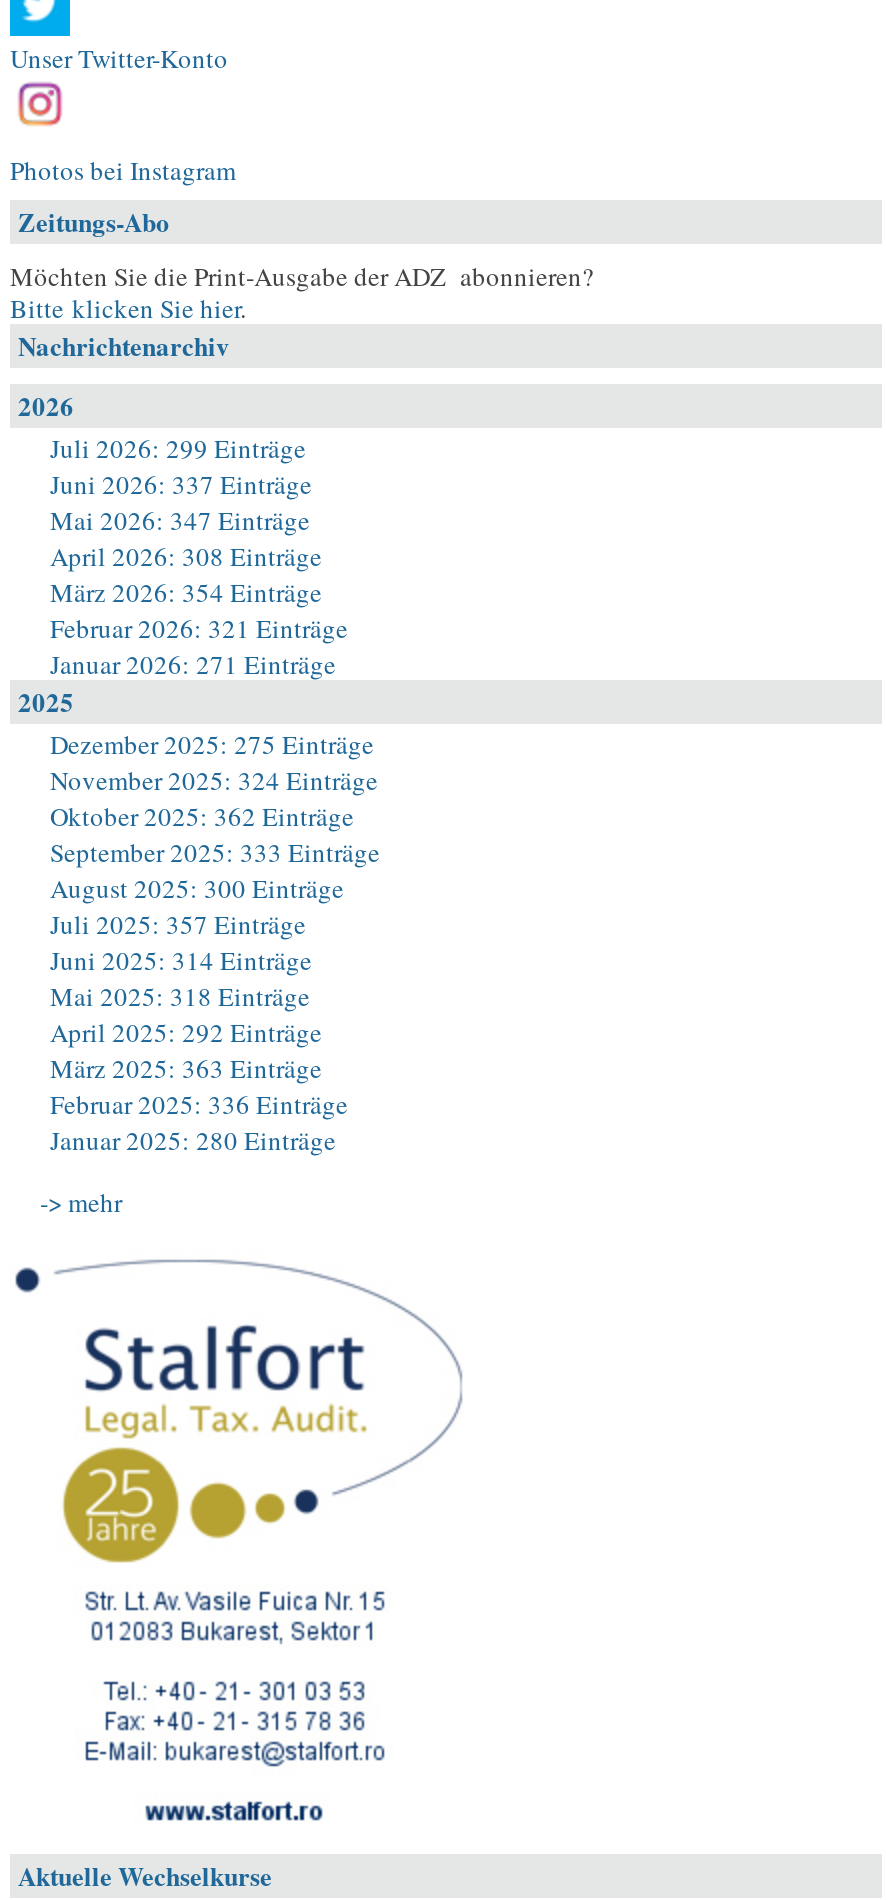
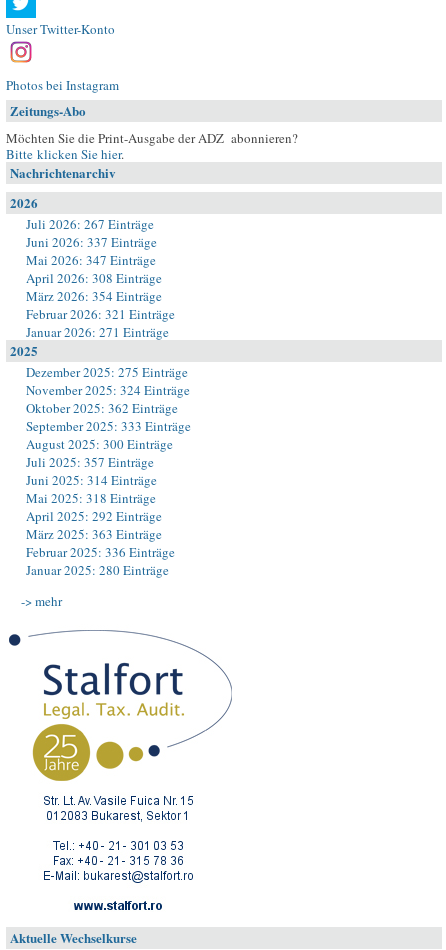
[50,430,306,466] Juli 2026: 299 Einträge -> [26,215,154,233] Juli 2026: 267 Einträge

